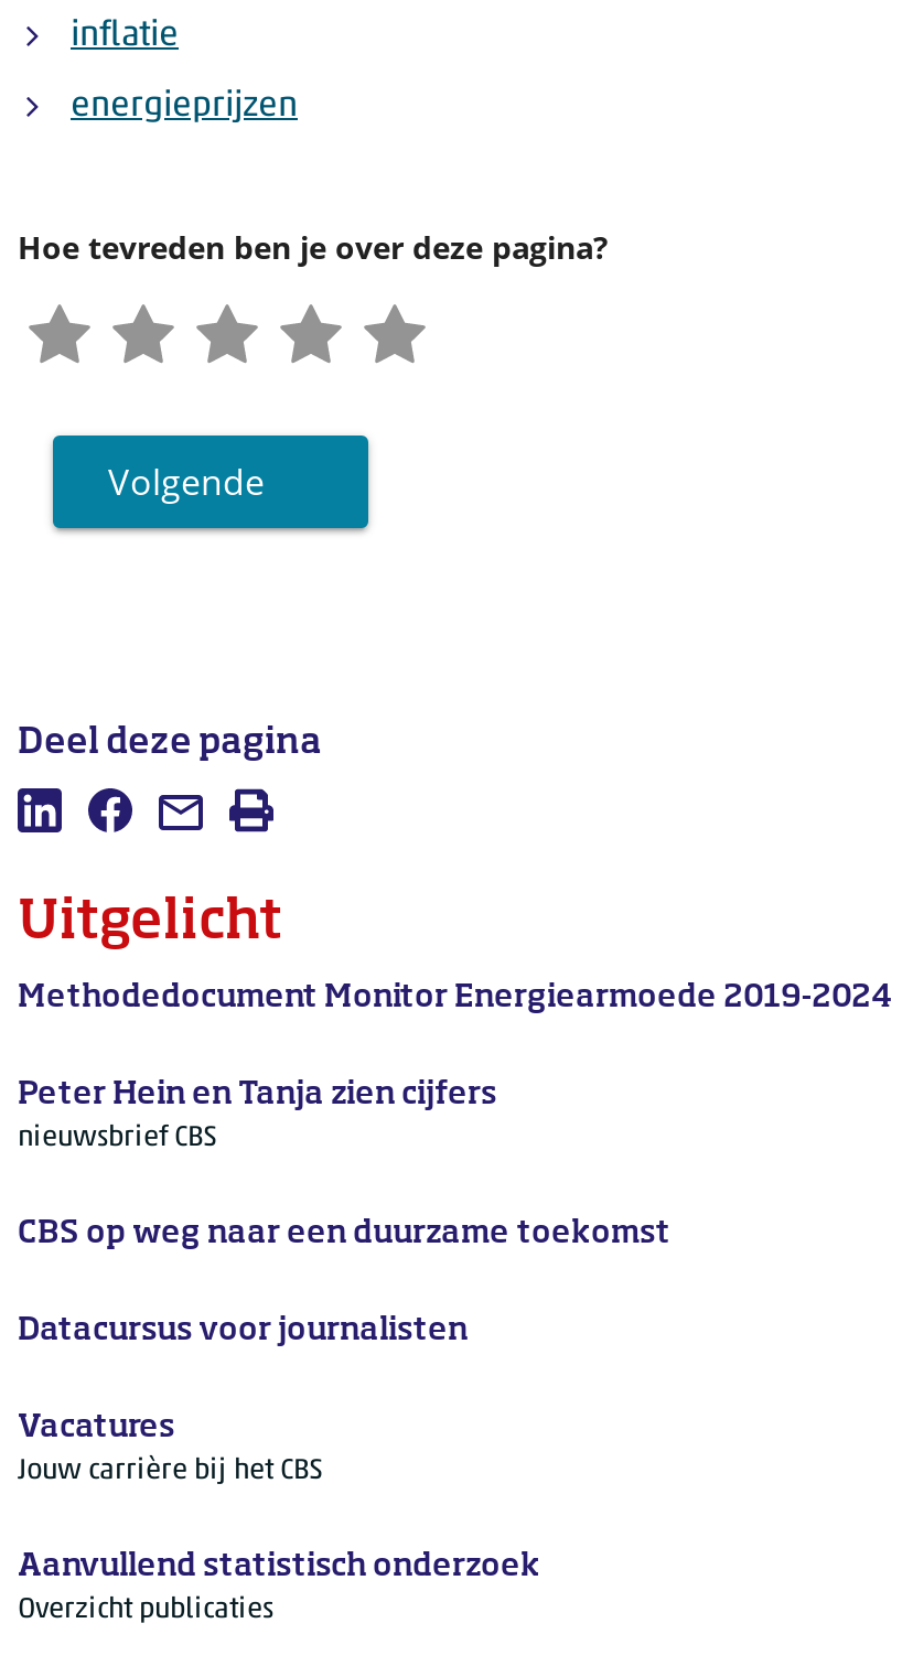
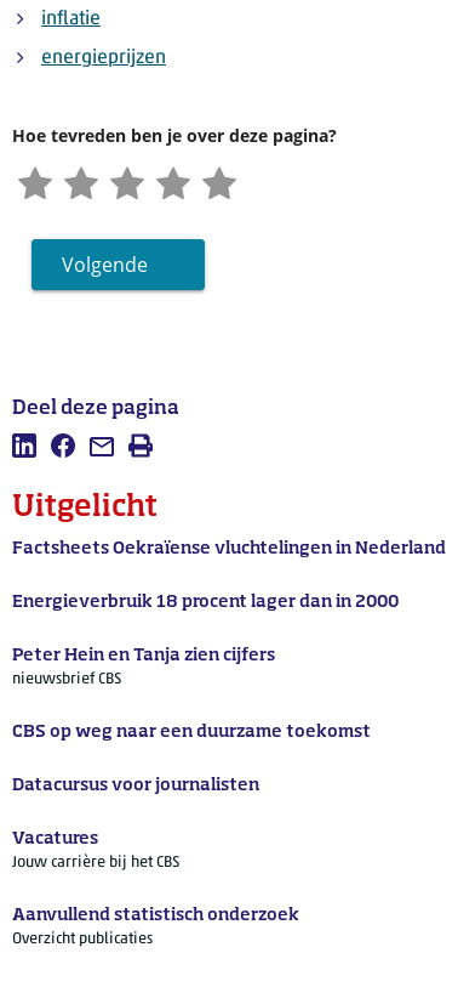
[18,981,893,1012] Methodedocument Monitor Energiearmoede 2019-2024 -> [12,540,446,610] Factsheets Oekraïense vluchtelingen in Nederland | Energieverbruik 18 procent lager dan in 2000

